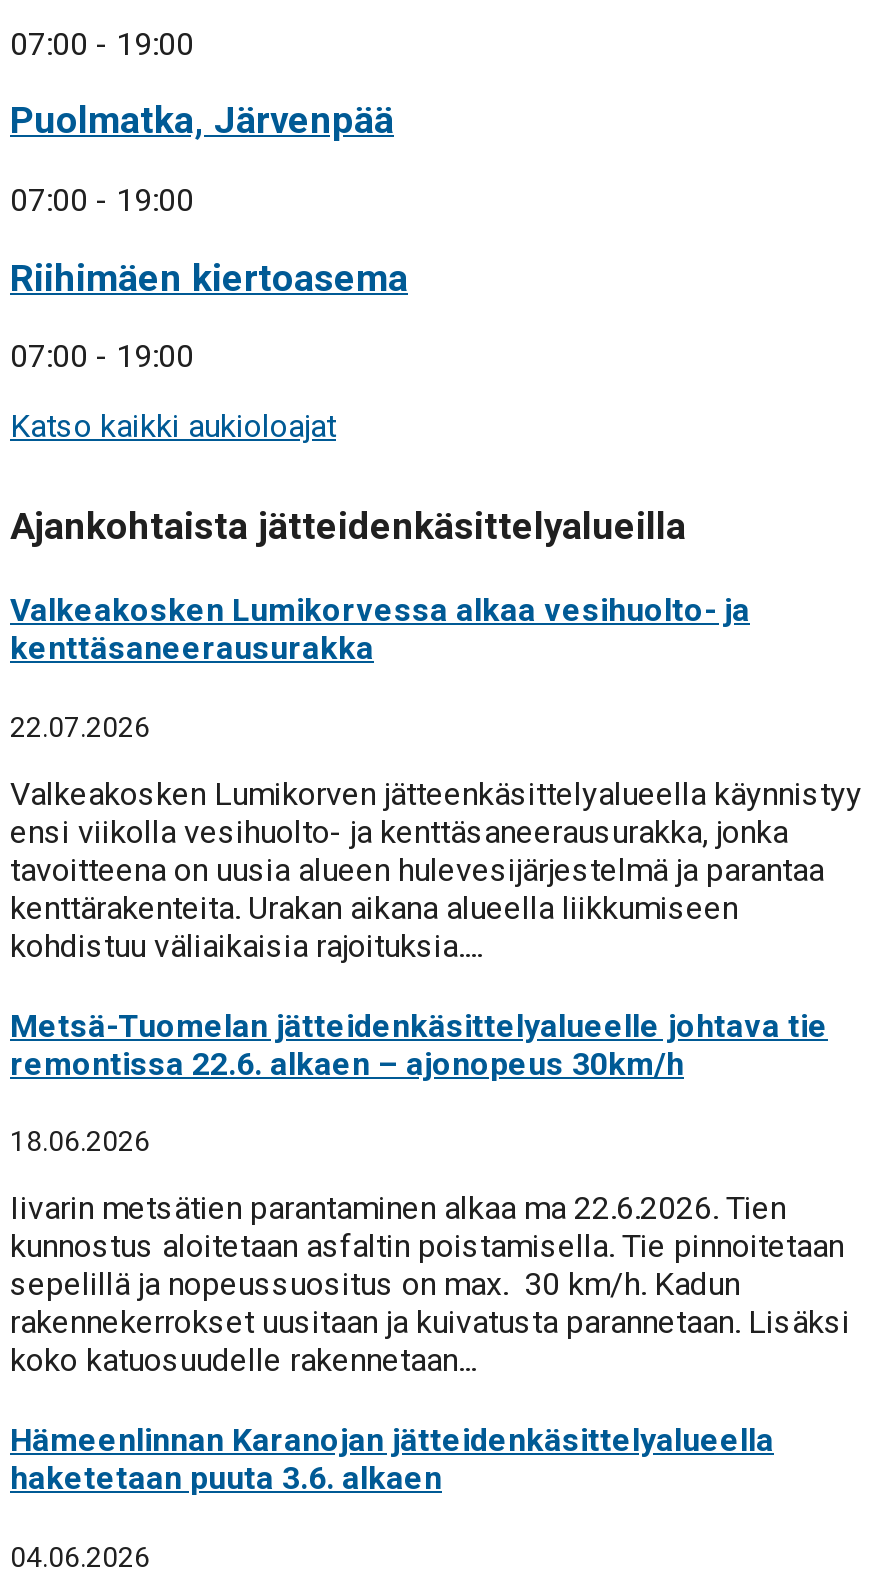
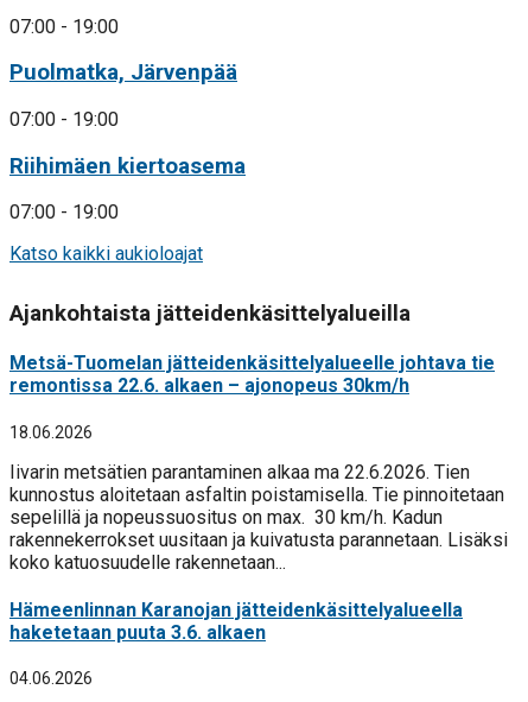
[10,592,862,964] Valkeakosken Lumikorvessa alkaa vesihuolto- ja | kenttäsaneerausurakka | 22.07.2026 | Valkeakosken Lumikorven jätteenkäsittelyalueella käynnistyy | ensi viikolla vesihuolto- ja kenttäsaneerausurakka, jonka | tavoitteena on uusia alueen hulevesijärjestelmä ja parantaa | kenttärakenteita. Urakan aikana alueella liikkumiseen | kohdistuu väliaikaisia rajoituksia.... -> none

